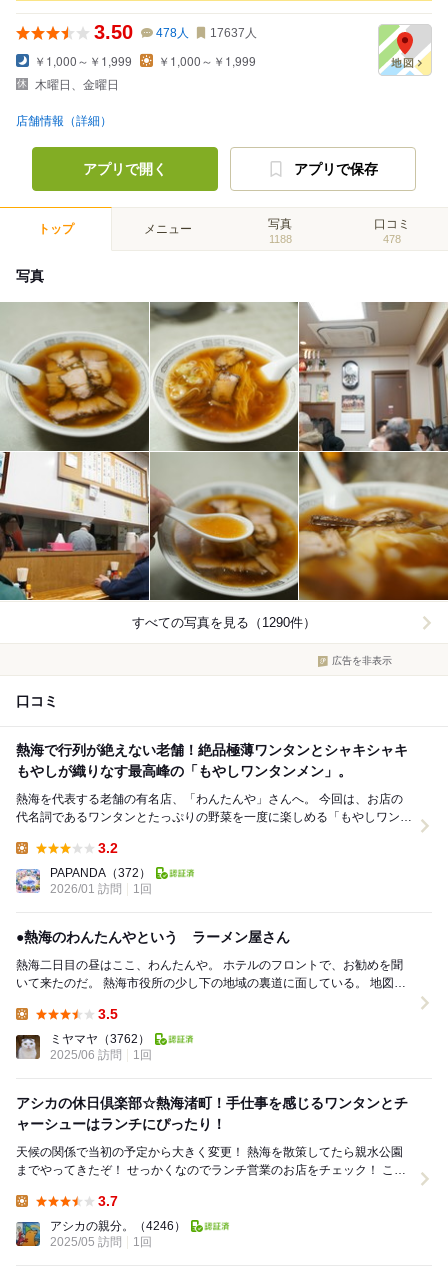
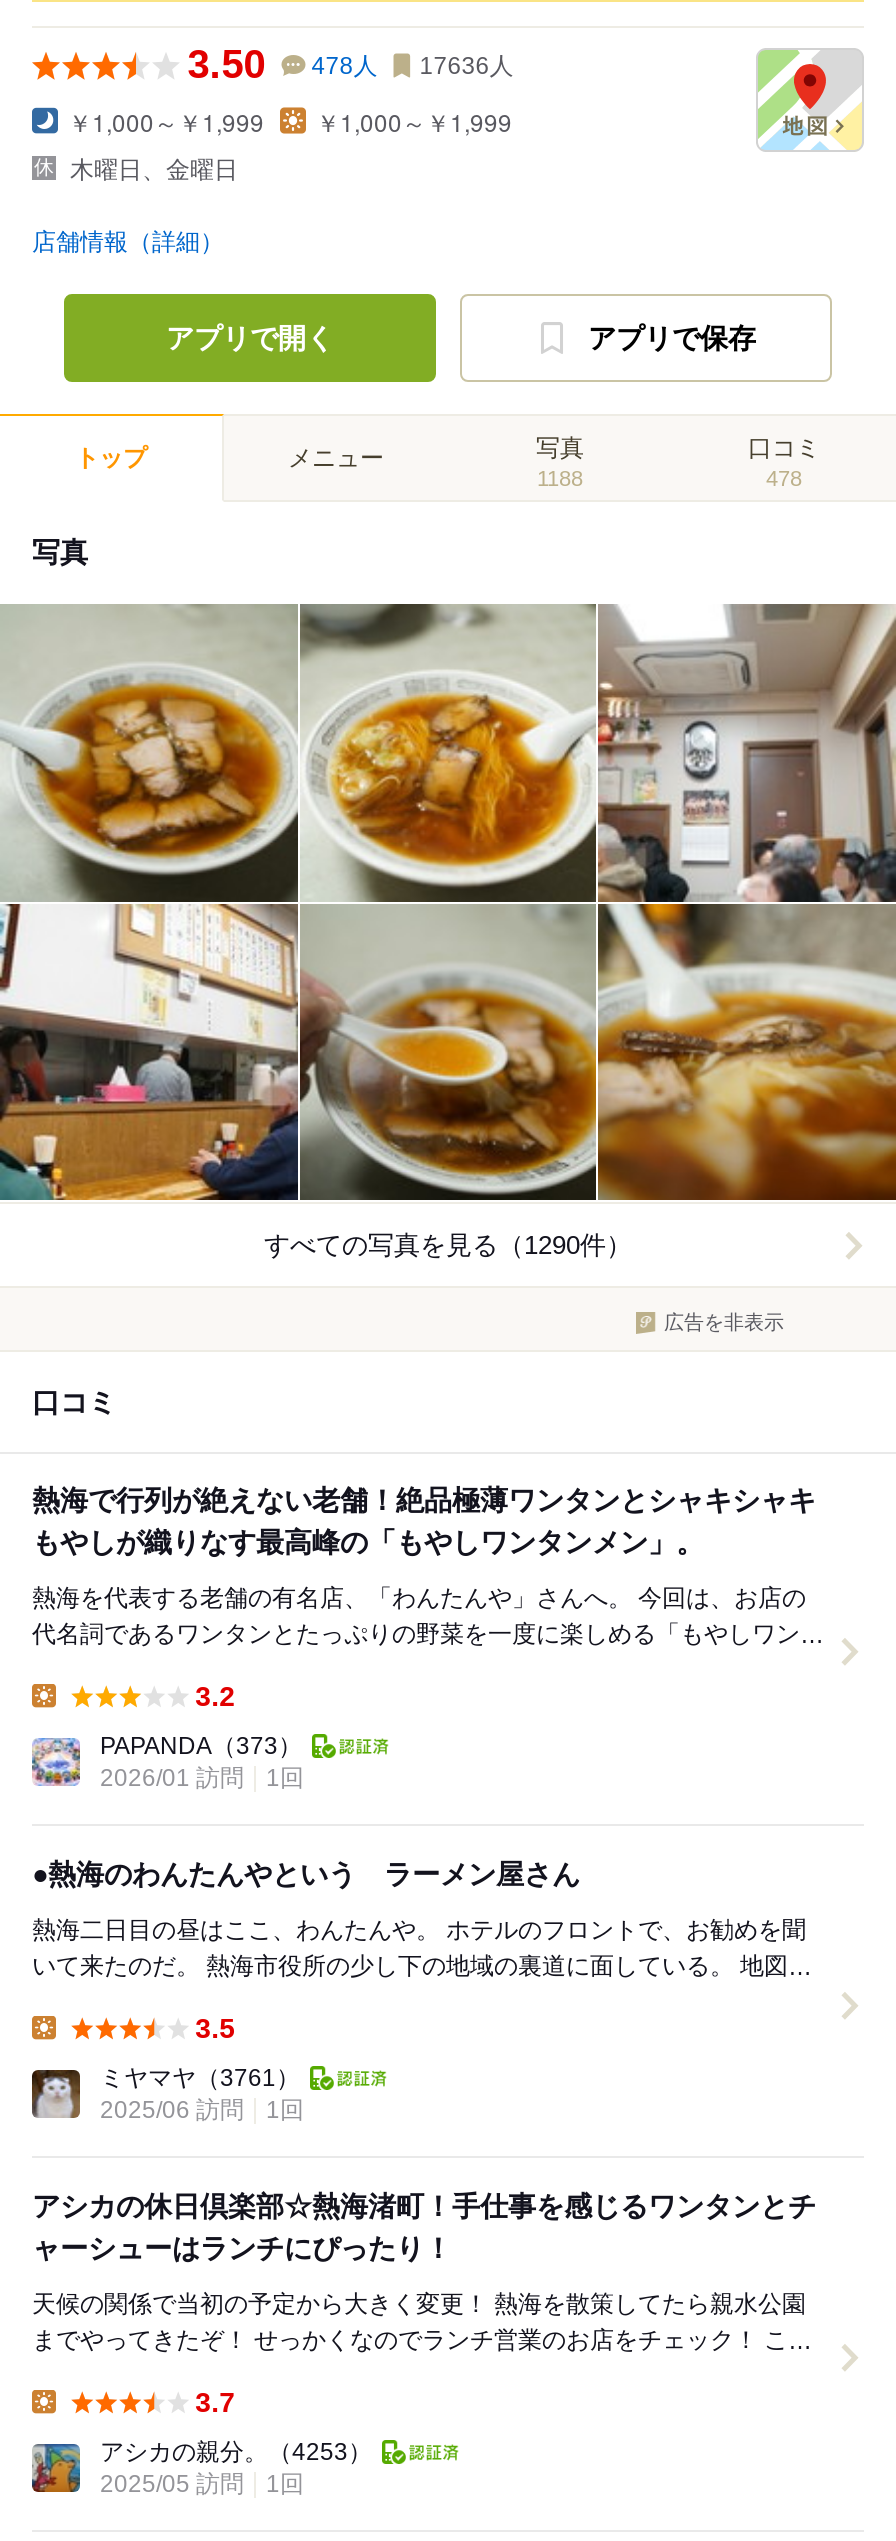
[94,21,257,43] 3.50 478人 17637人 -> [188,42,514,86] 3.50 478人 17636人
[50,866,151,880] PAPANDA（372） -> [100,1733,302,1761] PAPANDA（373）
[50,1032,150,1046] ミヤマヤ（3762） -> [100,2065,300,2093] ミヤマヤ（3761）
[50,1219,186,1233] アシカの親分。（4246） -> [100,2439,372,2467] アシカの親分。（4253）

